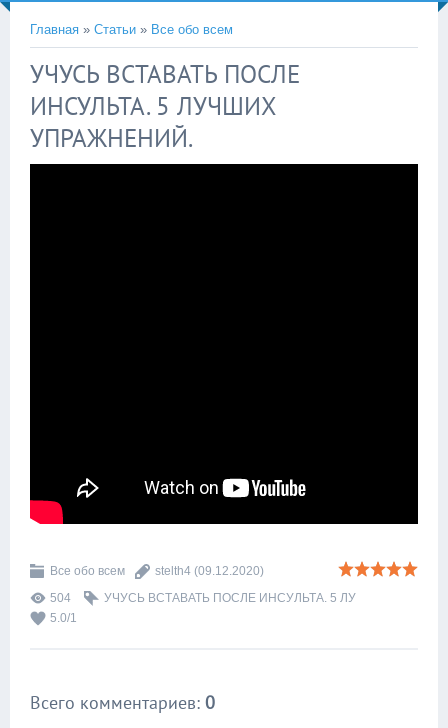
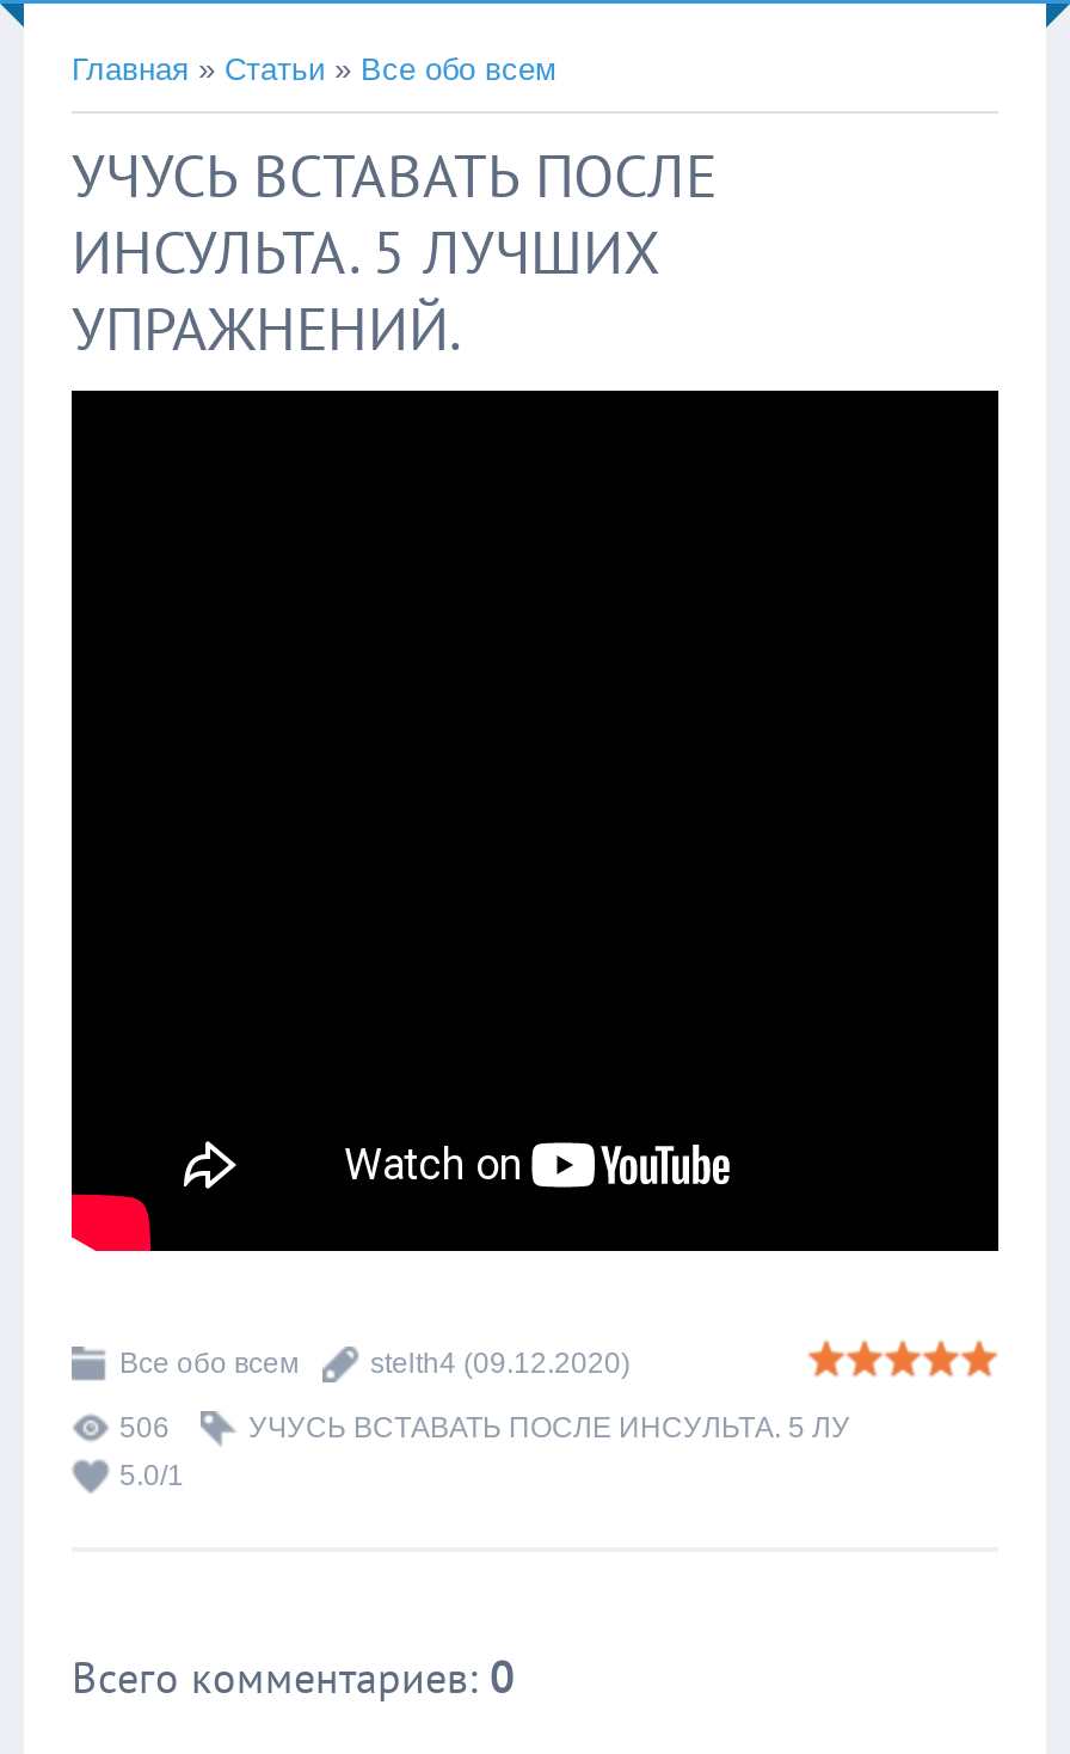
[50,591,71,605] 504 -> [119,1411,170,1445] 506

